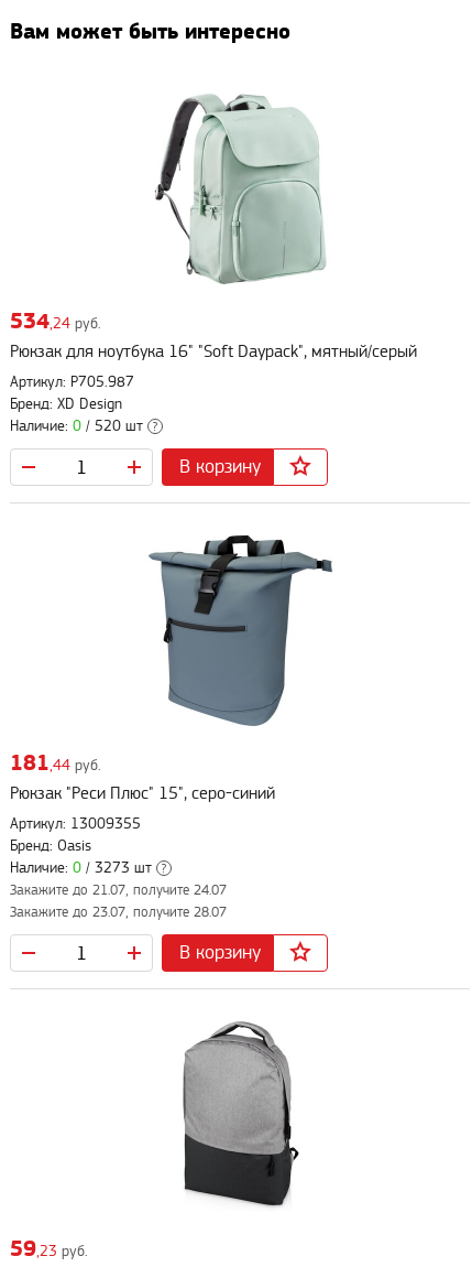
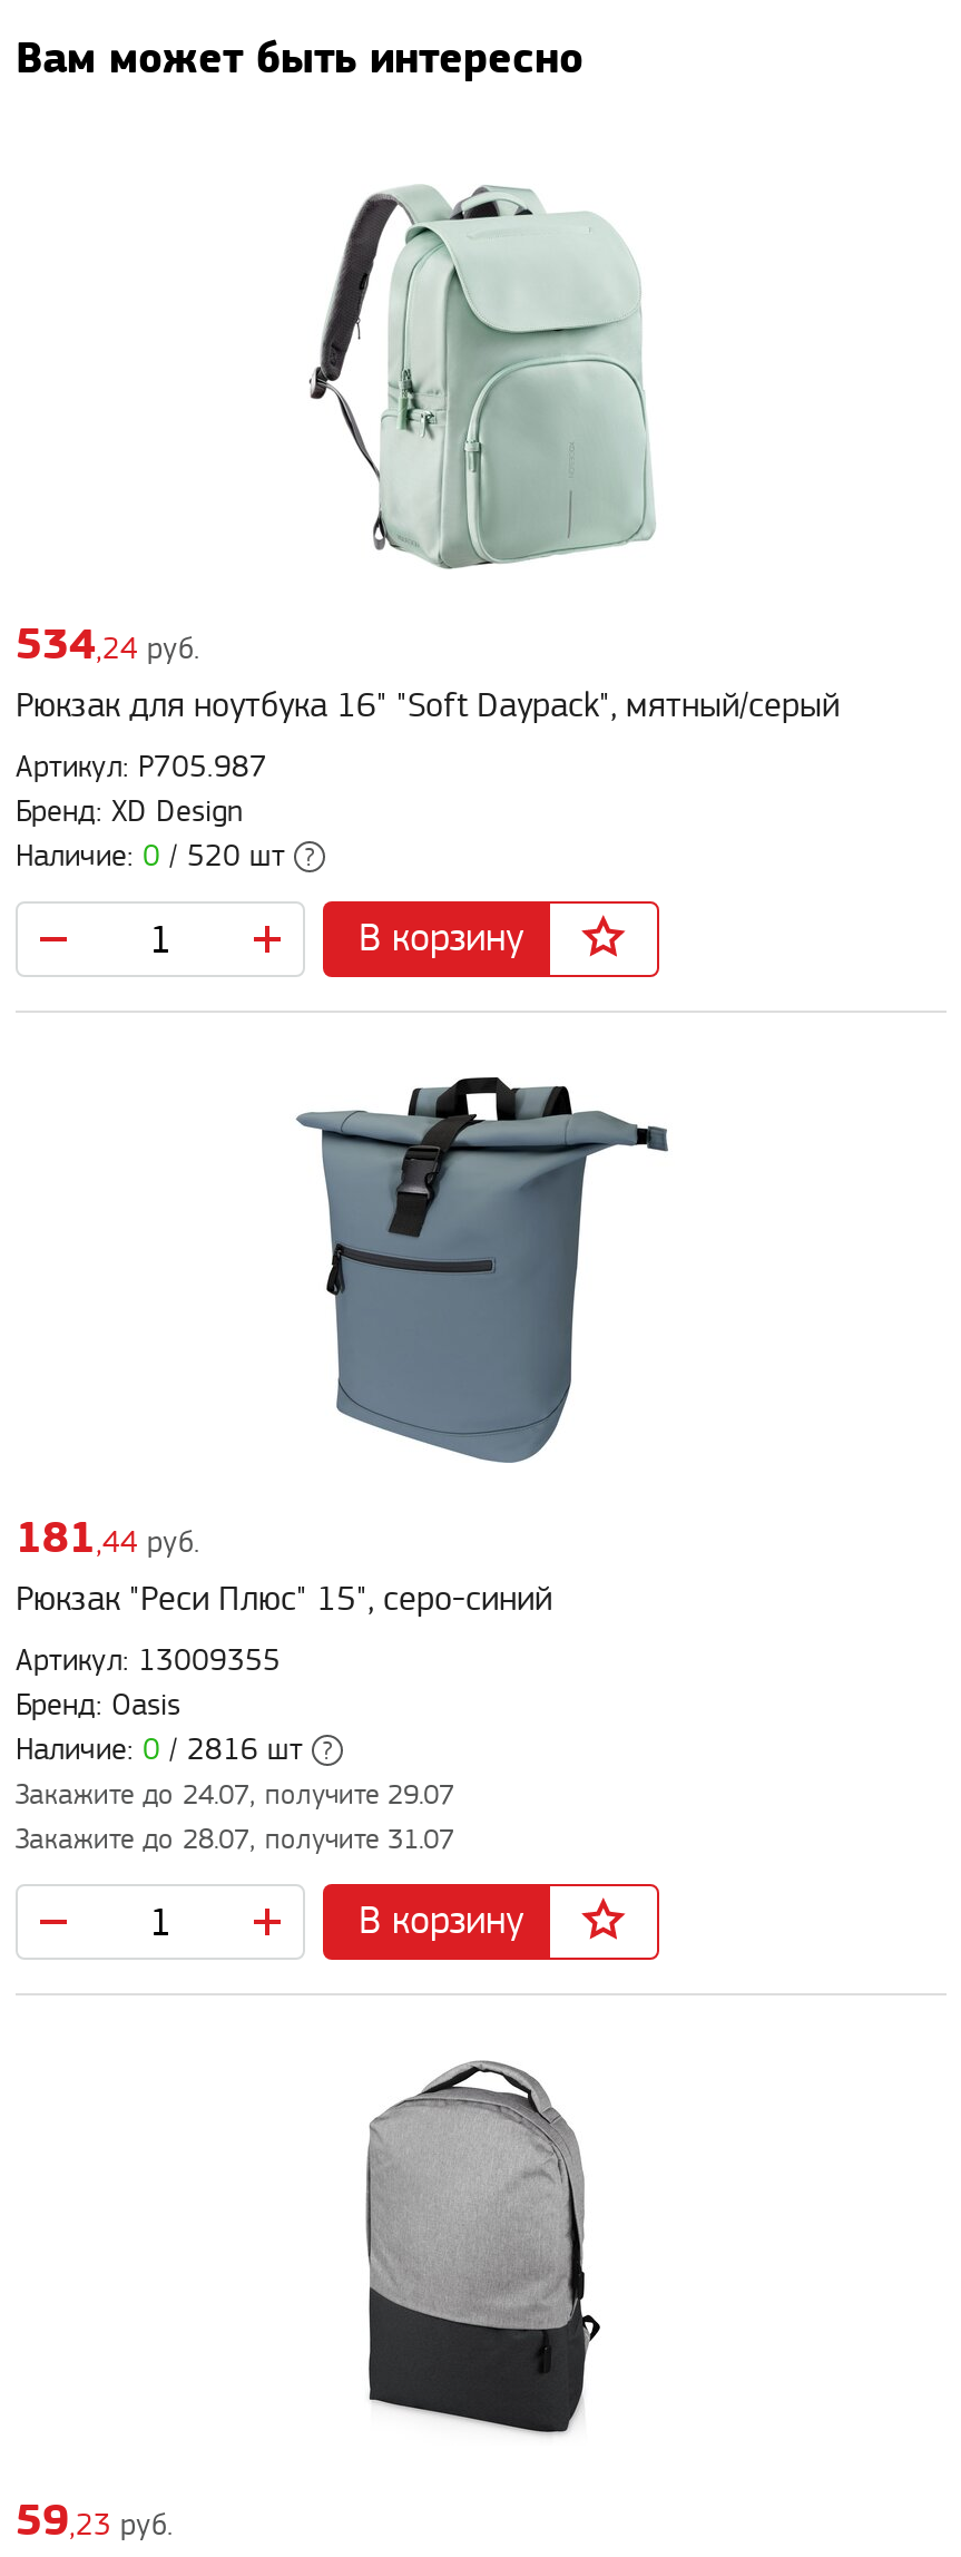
[10,860,152,876] Наличие: 0 / 3273 шт -> [16,1735,303,1766] Наличие: 0 / 2816 шт
[10,882,227,898] Закажите до 21.07, получите 24.07 -> [16,1779,454,1811] Закажите до 24.07, получите 29.07
[10,905,227,920] Закажите до 23.07, получите 28.07 -> [16,1824,454,1855] Закажите до 28.07, получите 31.07

